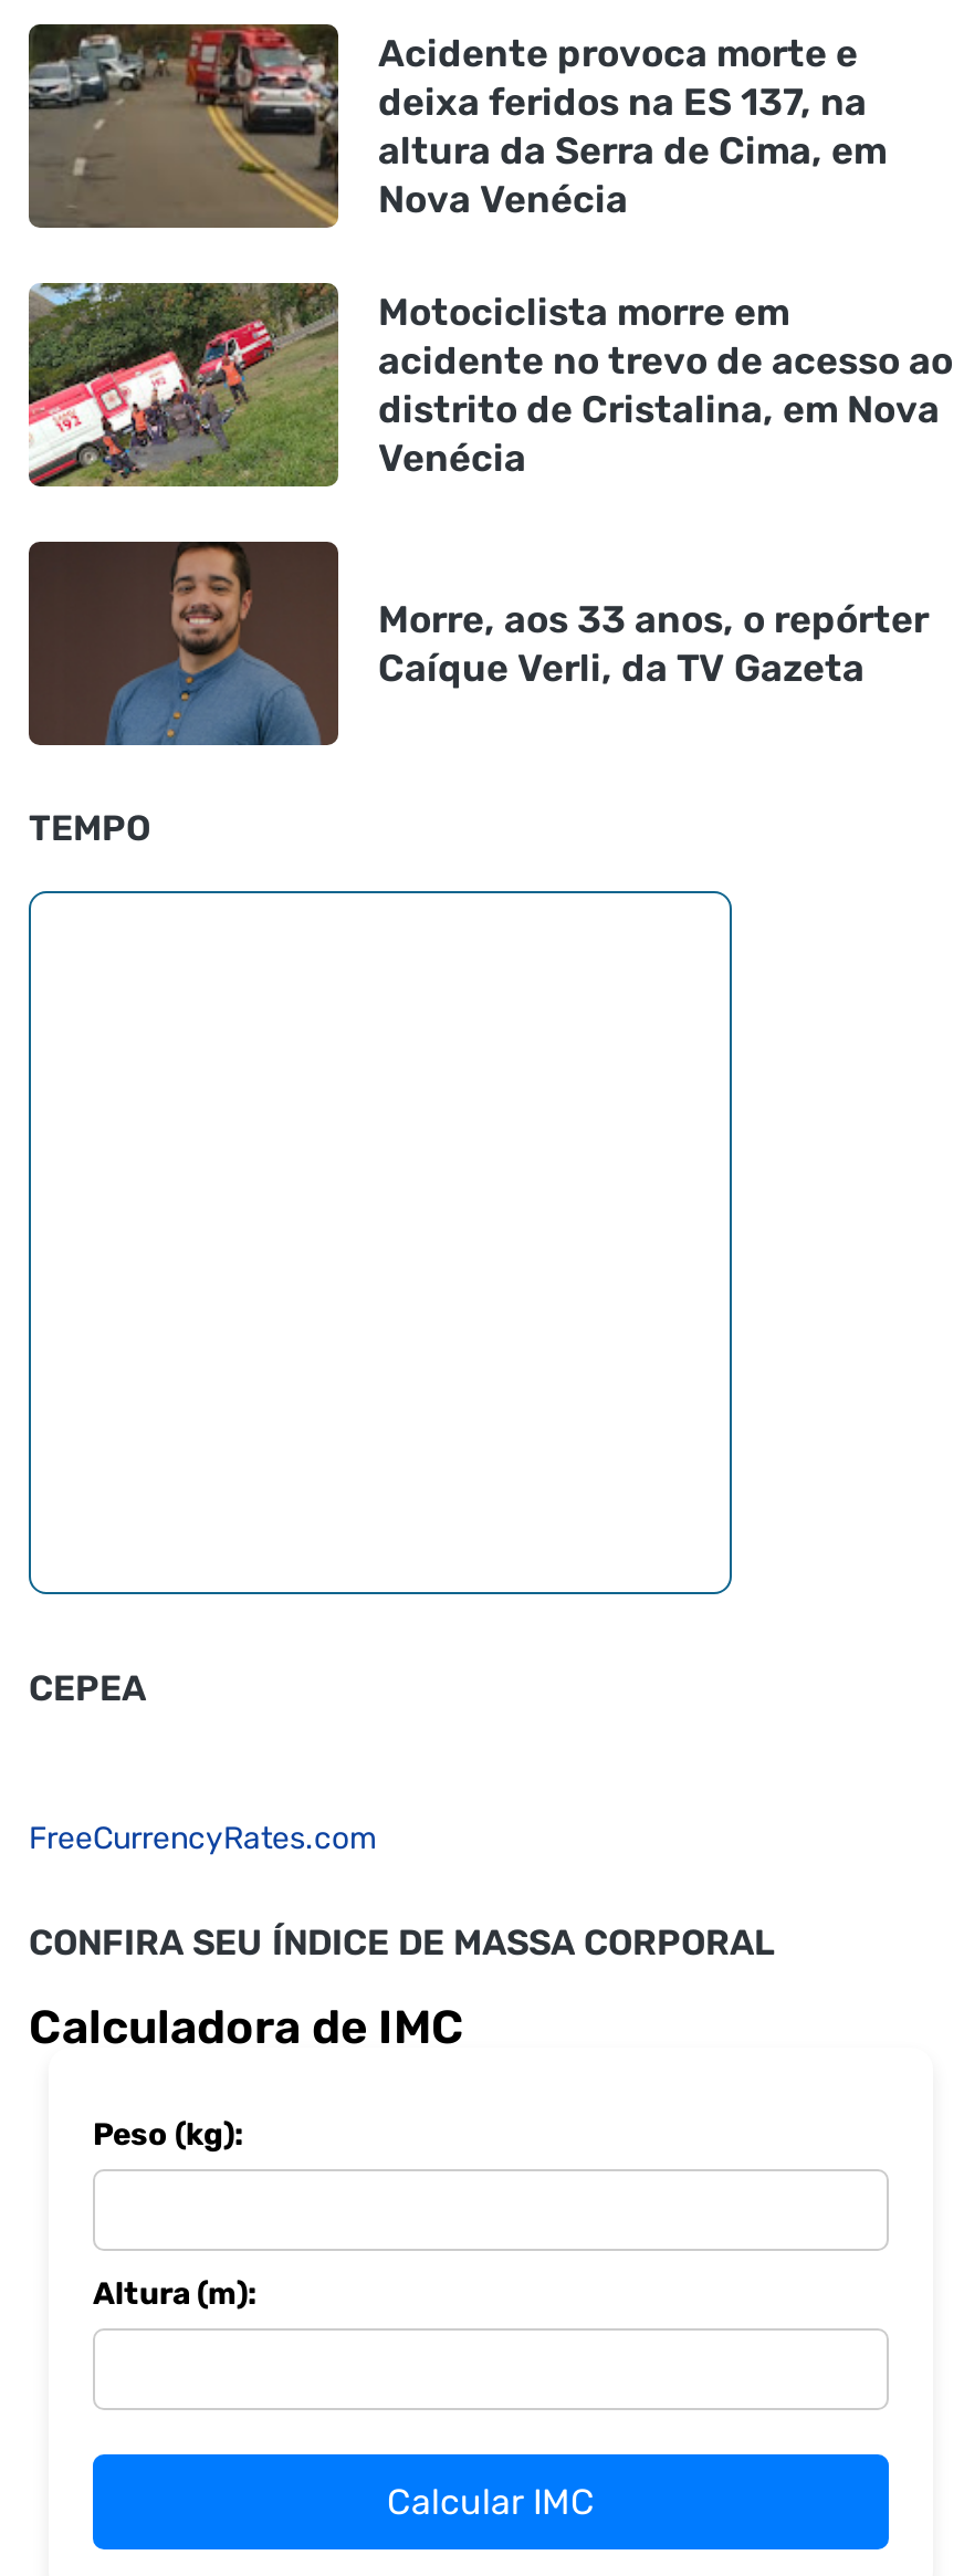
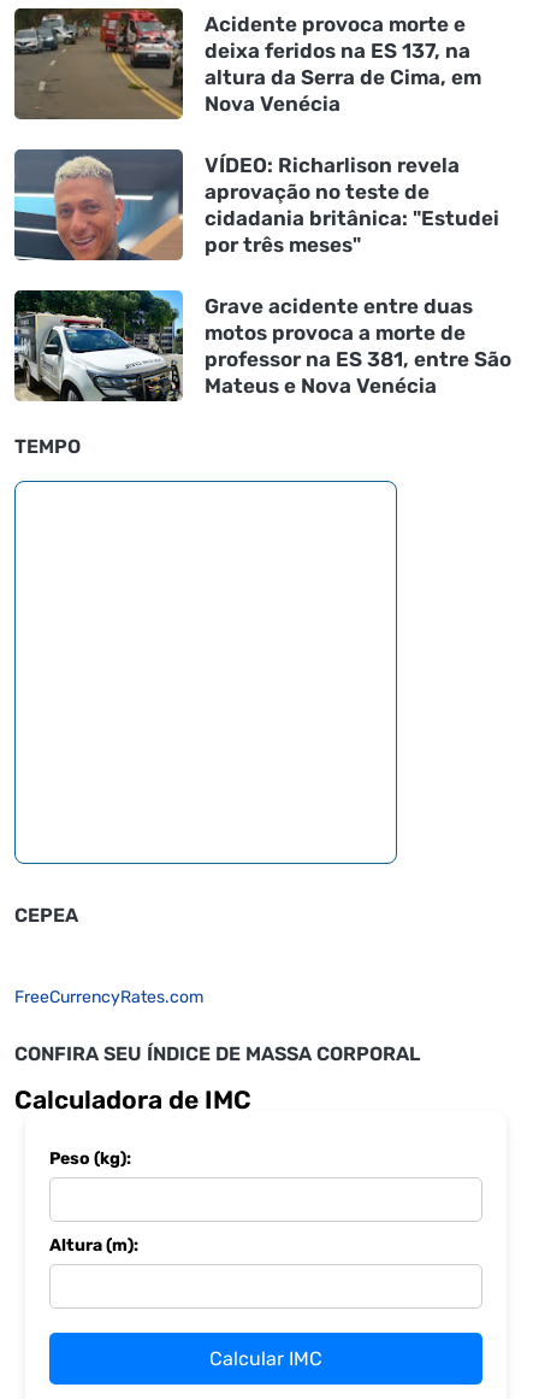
[27,283,953,489] [image] | Motociclista morre em | acidente no trevo de acesso ao | distrito de Cristalina, em Nova | Venécia -> [13,149,499,261] [image] | VÍDEO: Richarlison revela | aprovação no teste de | cidadania britânica: "Estudei | por três meses"
[27,540,929,747] [image] | Morre, aos 33 anos, o repórter | Caíque Verli, da TV Gazeta -> [13,289,511,402] [image] | Grave acidente entre duas | motos provoca a morte de | professor na ES 381, entre São | Mateus e Nova Venécia

